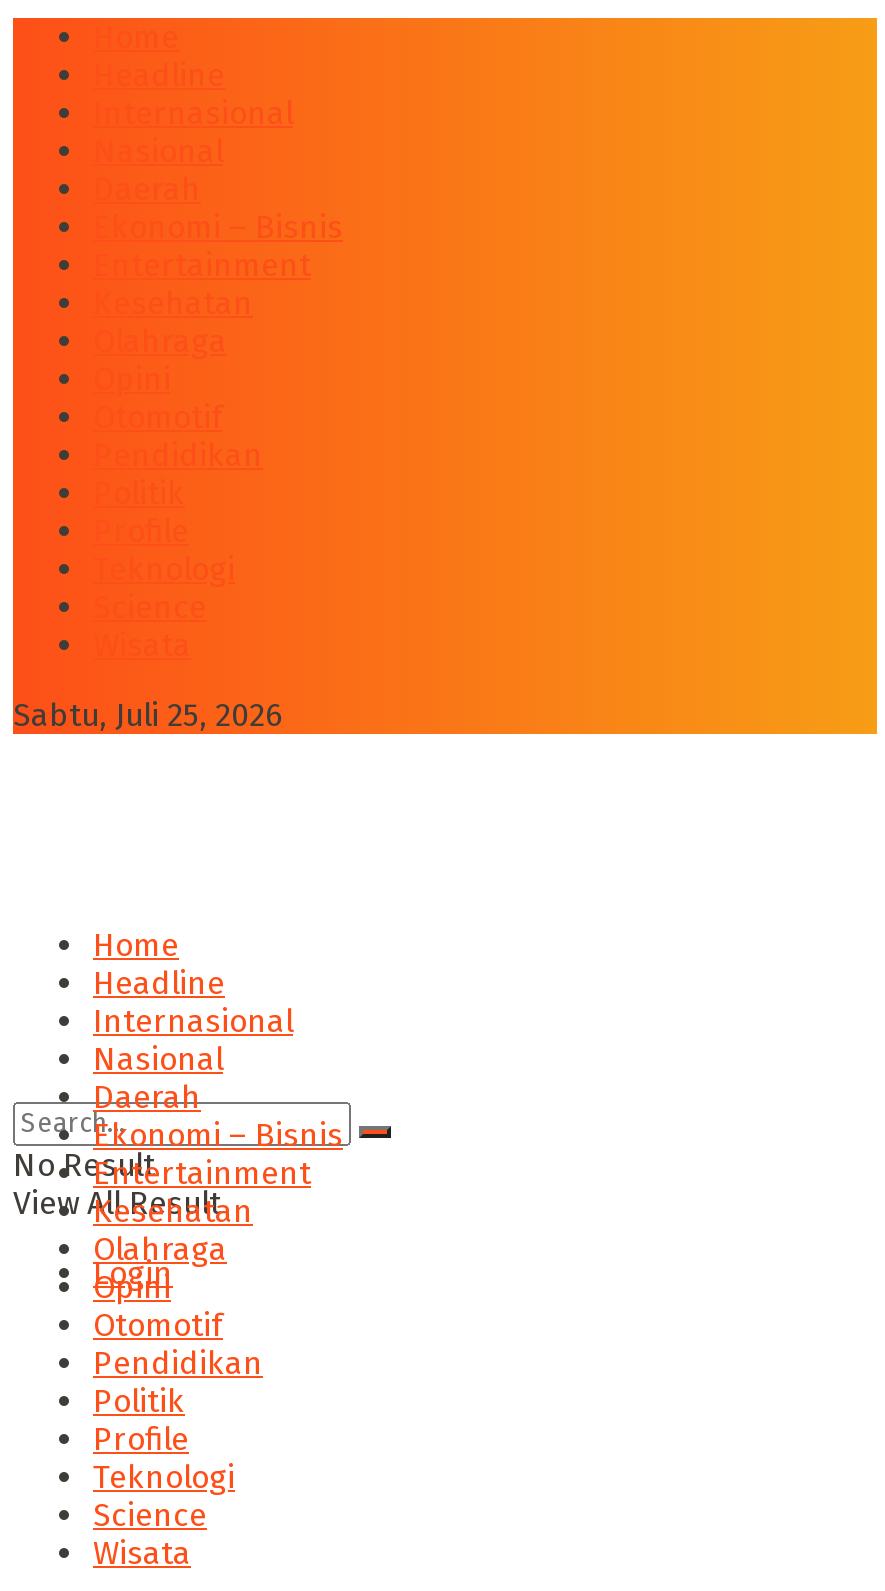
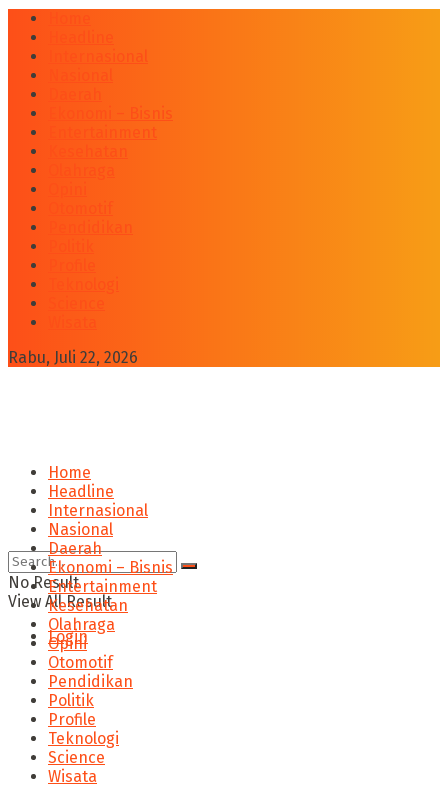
[13,696,283,734] Sabtu, Juli 25, 2026 -> [8,348,138,367] Rabu, Juli 22, 2026

